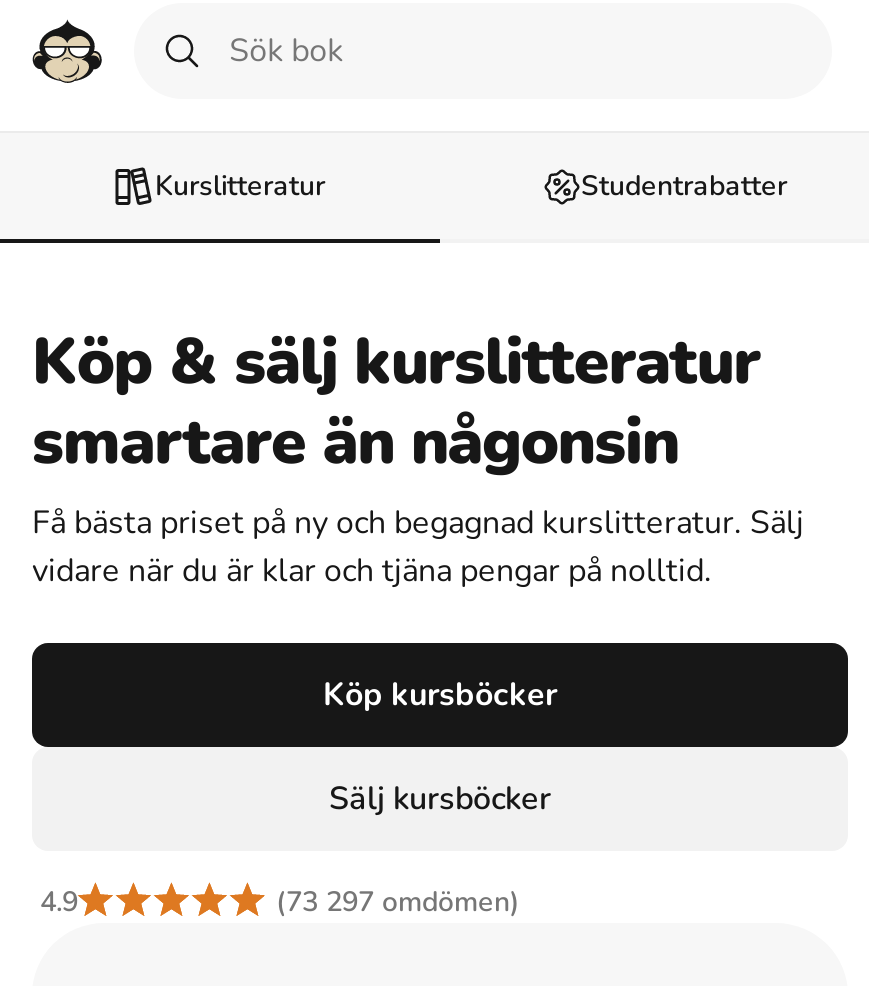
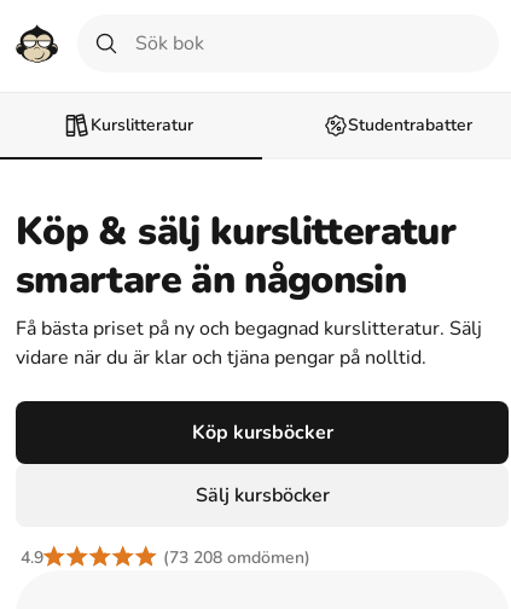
[276,883,520,921] (73 297 omdömen) -> [163,546,310,569] (73 208 omdömen)

